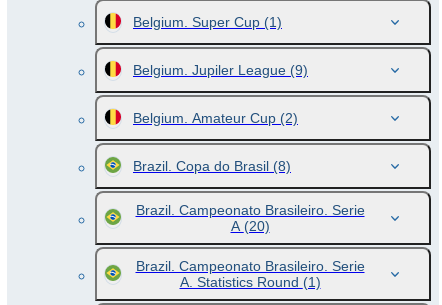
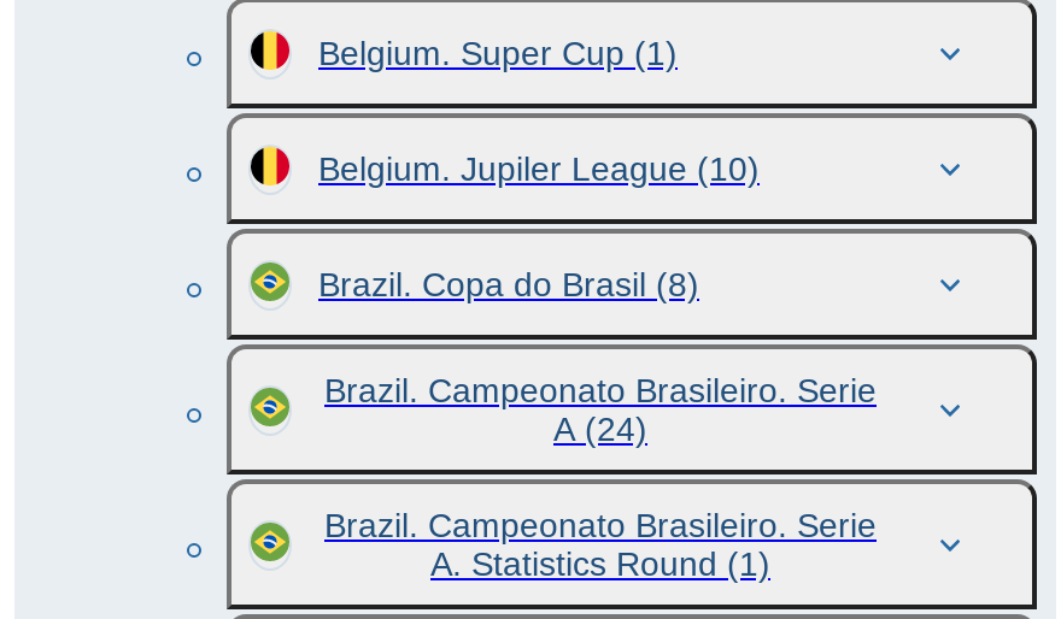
[133,62,308,126] Belgium. Jupiler League (9) | Belgium. Amateur Cup (2) -> [318,149,760,188] Belgium. Jupiler League (10)
[230,218,269,234] A (20) -> [553,409,647,448] A (24)

